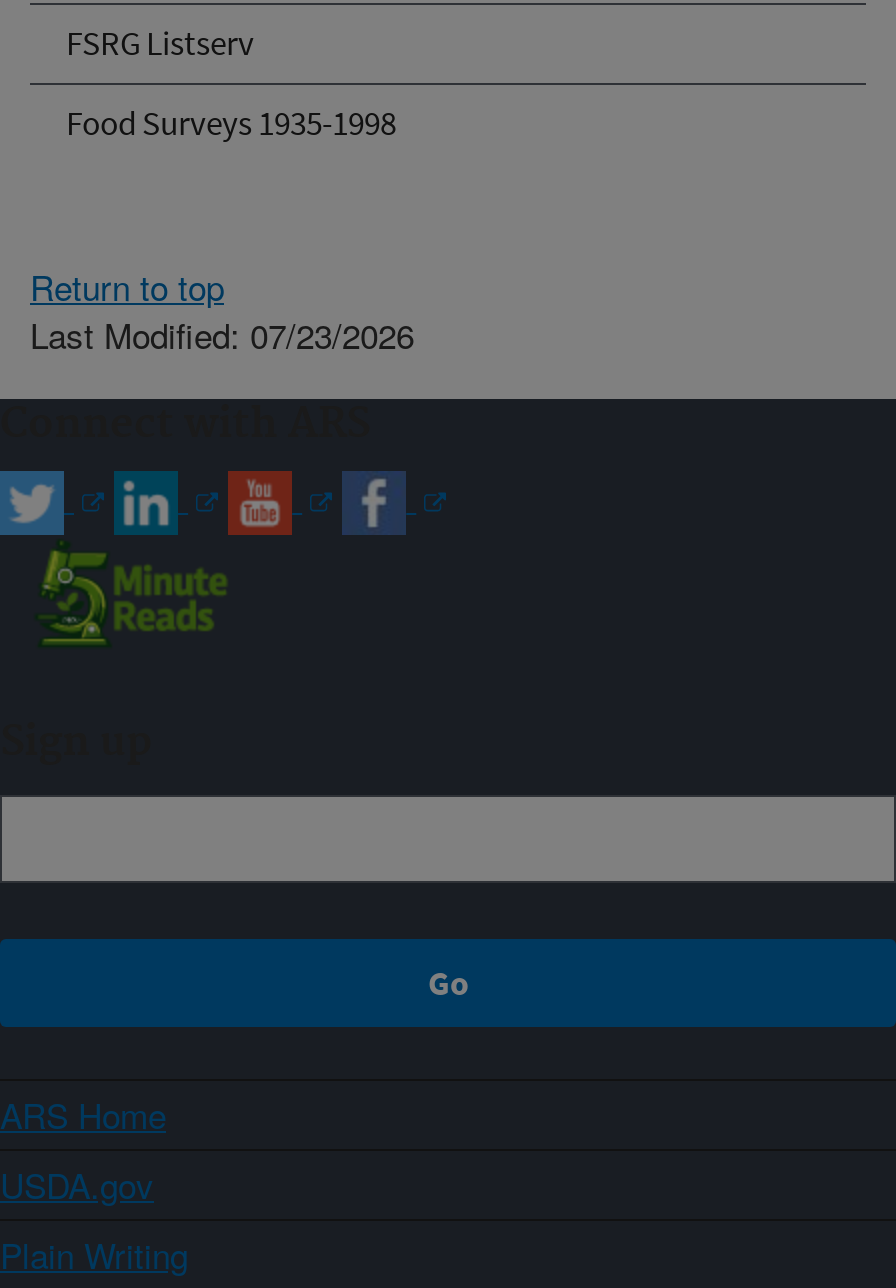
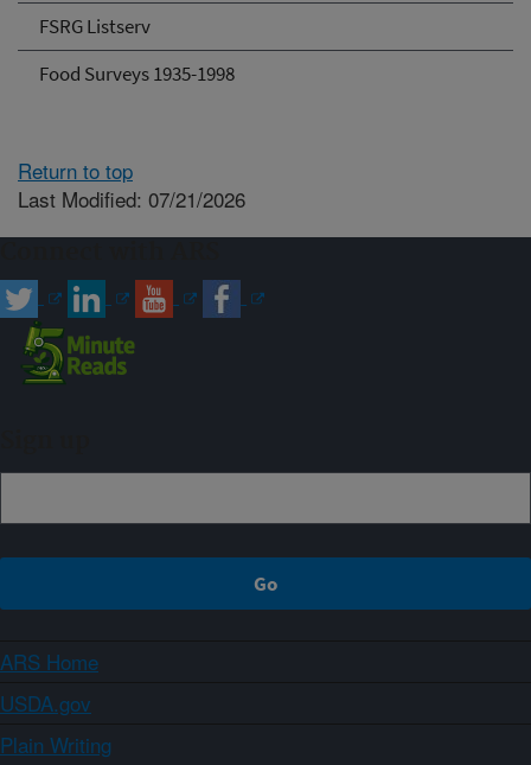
[30,308,414,358] Last Modified: 07/23/2026 -> [18,183,245,213] Last Modified: 07/21/2026

